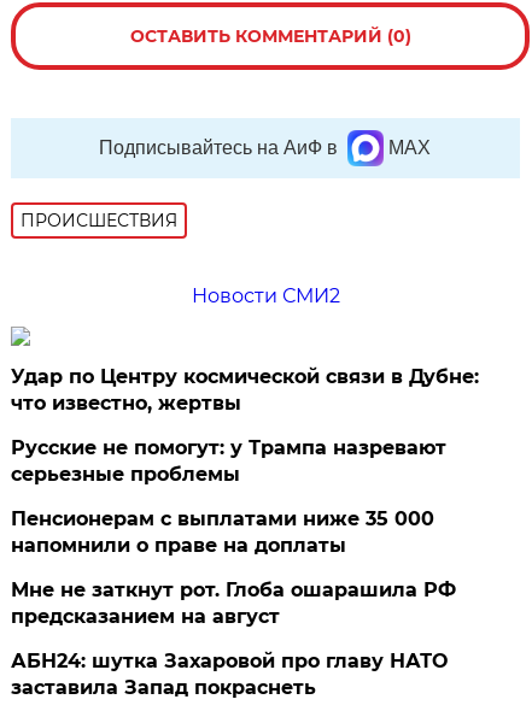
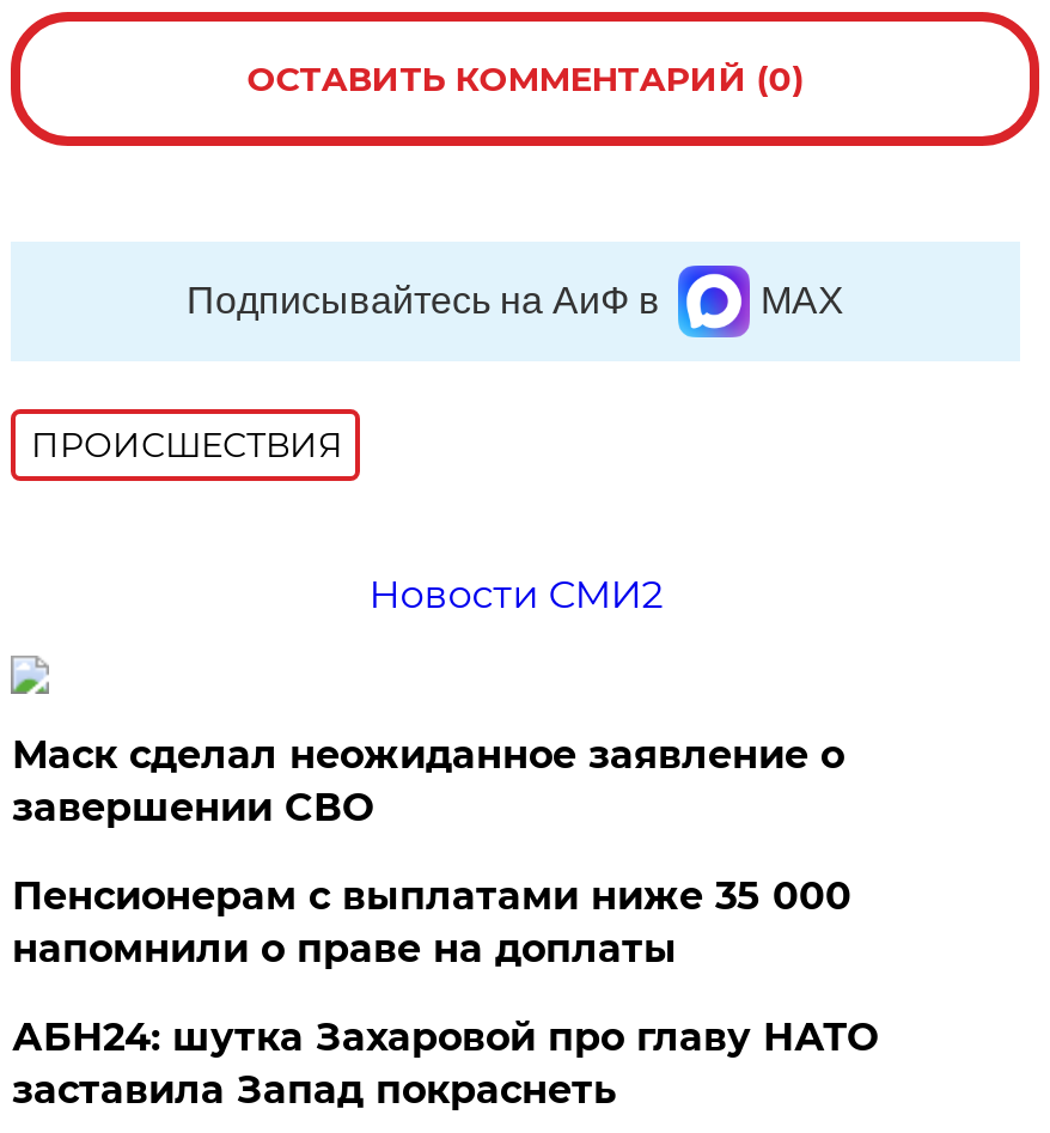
[11,365,479,486] Удар по Центру космической связи в Дубне: | что известно, жертвы | Русские не помогут: у Трампа назревают | серьезные проблемы -> [12,732,844,830] Маск сделал неожиданное заявление о | завершении СВО
[11,578,456,628] Мне не заткнут рот. Глоба ошарашила РФ | предсказанием на август -> none

